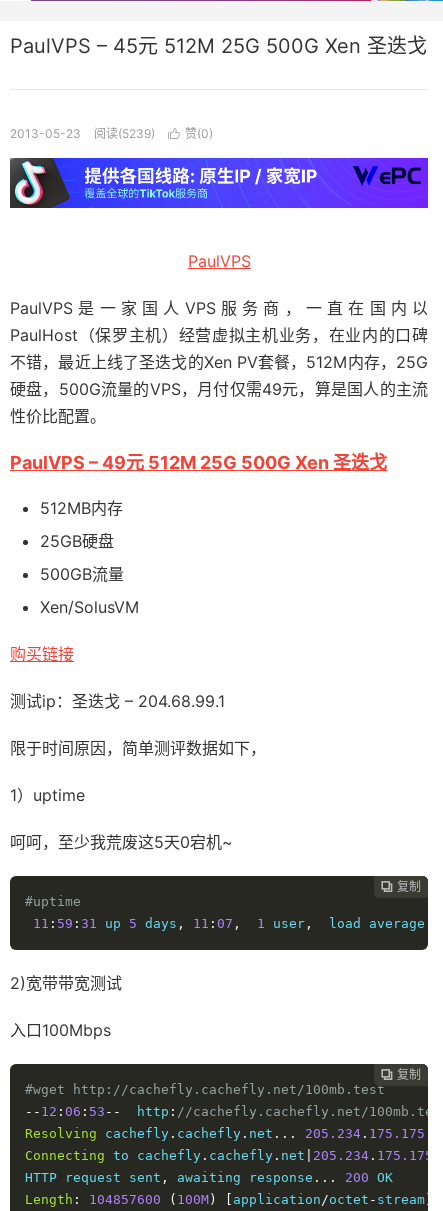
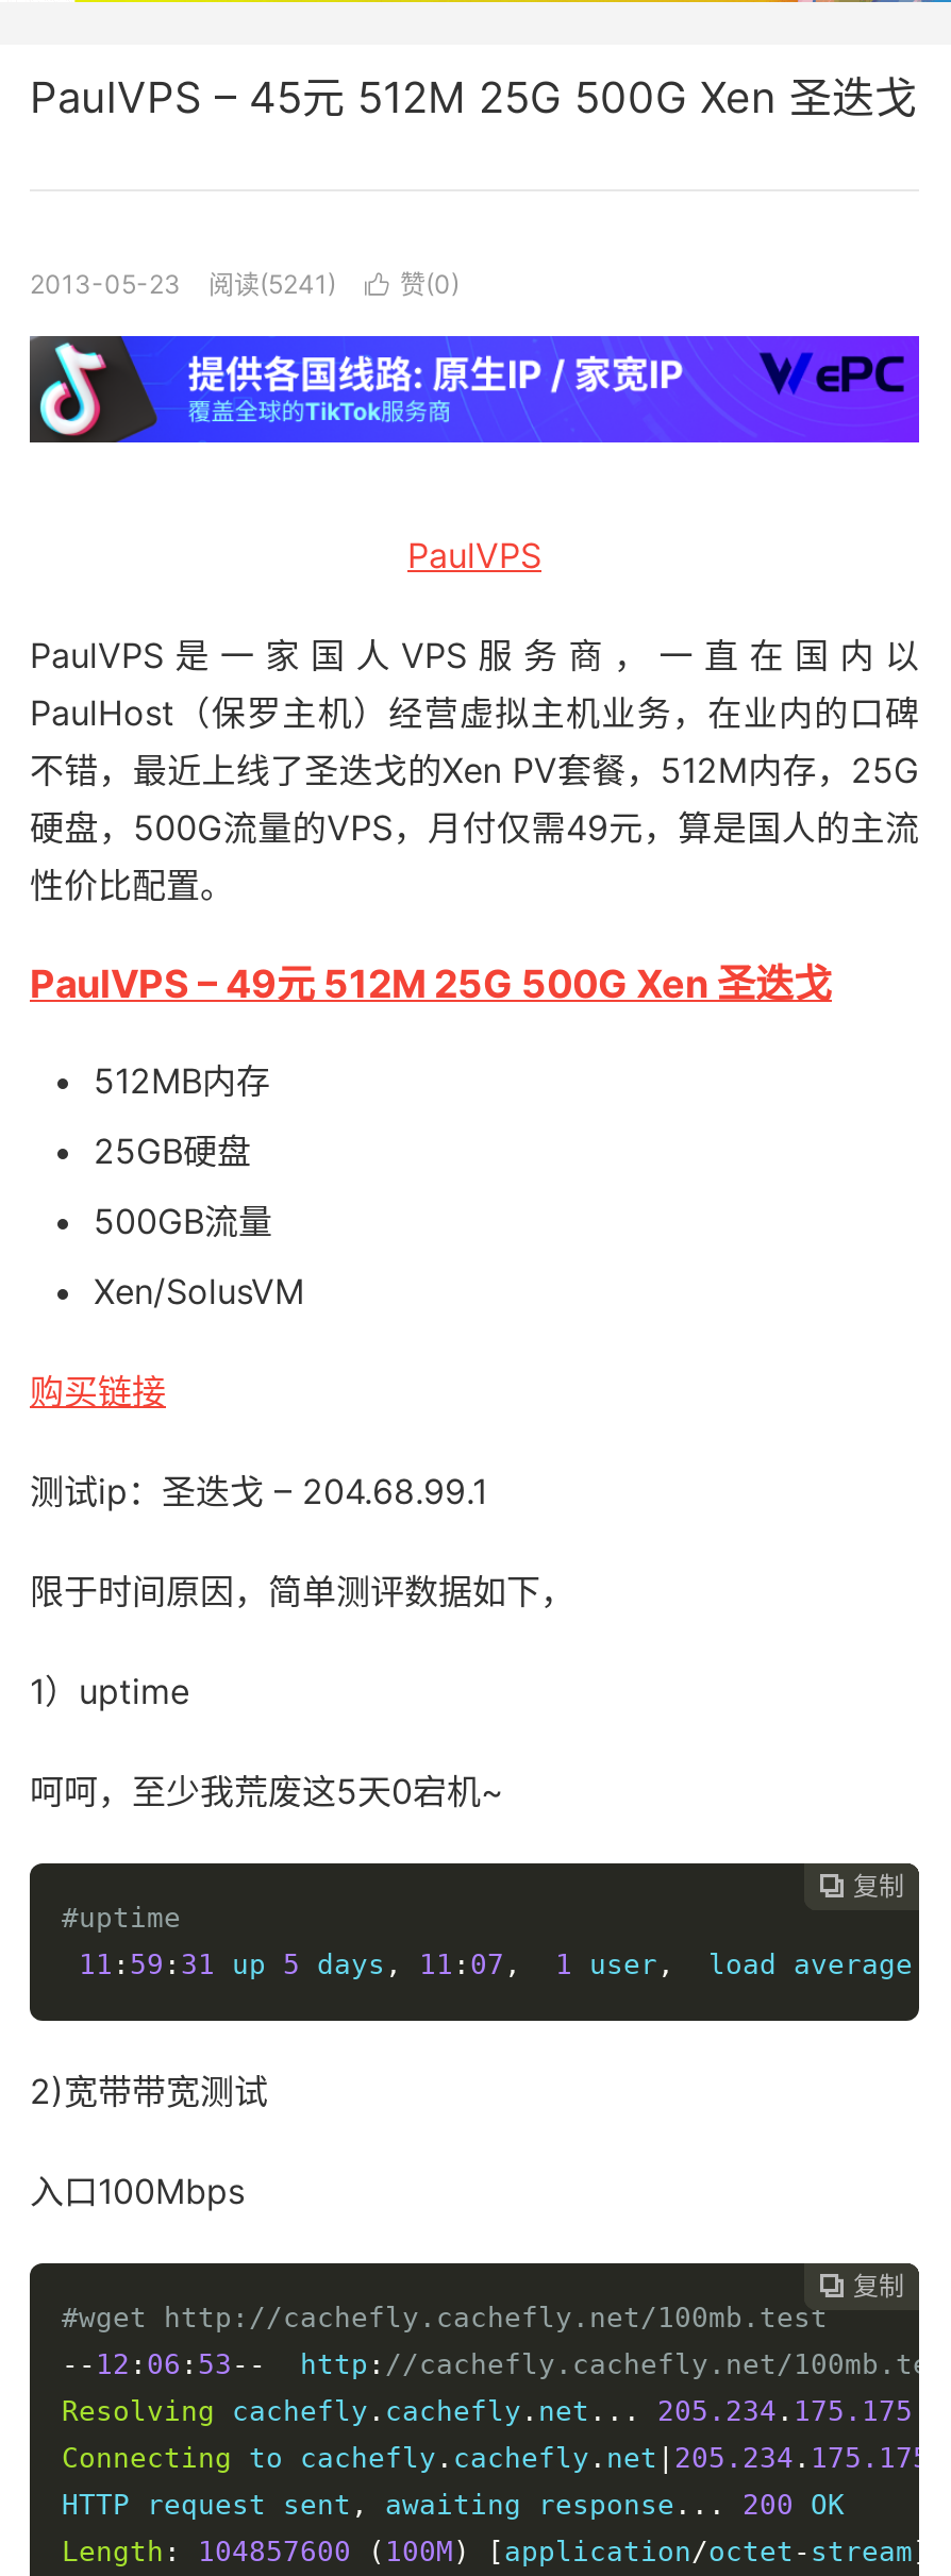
[94,126,155,141] 阅读(5239) -> [208,268,336,300] 阅读(5241)

